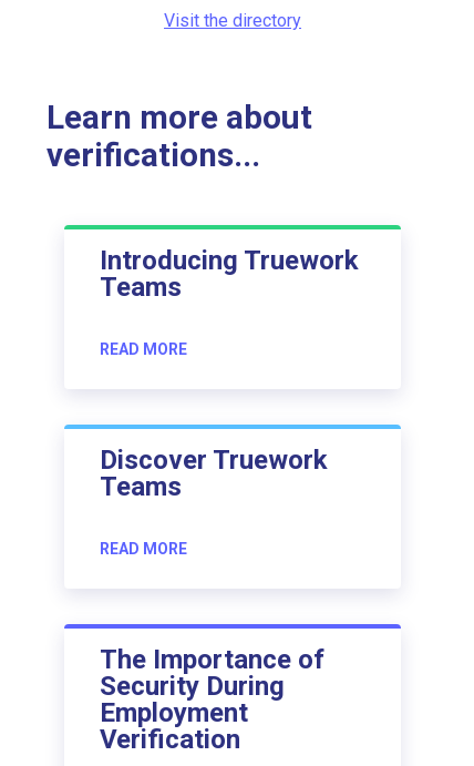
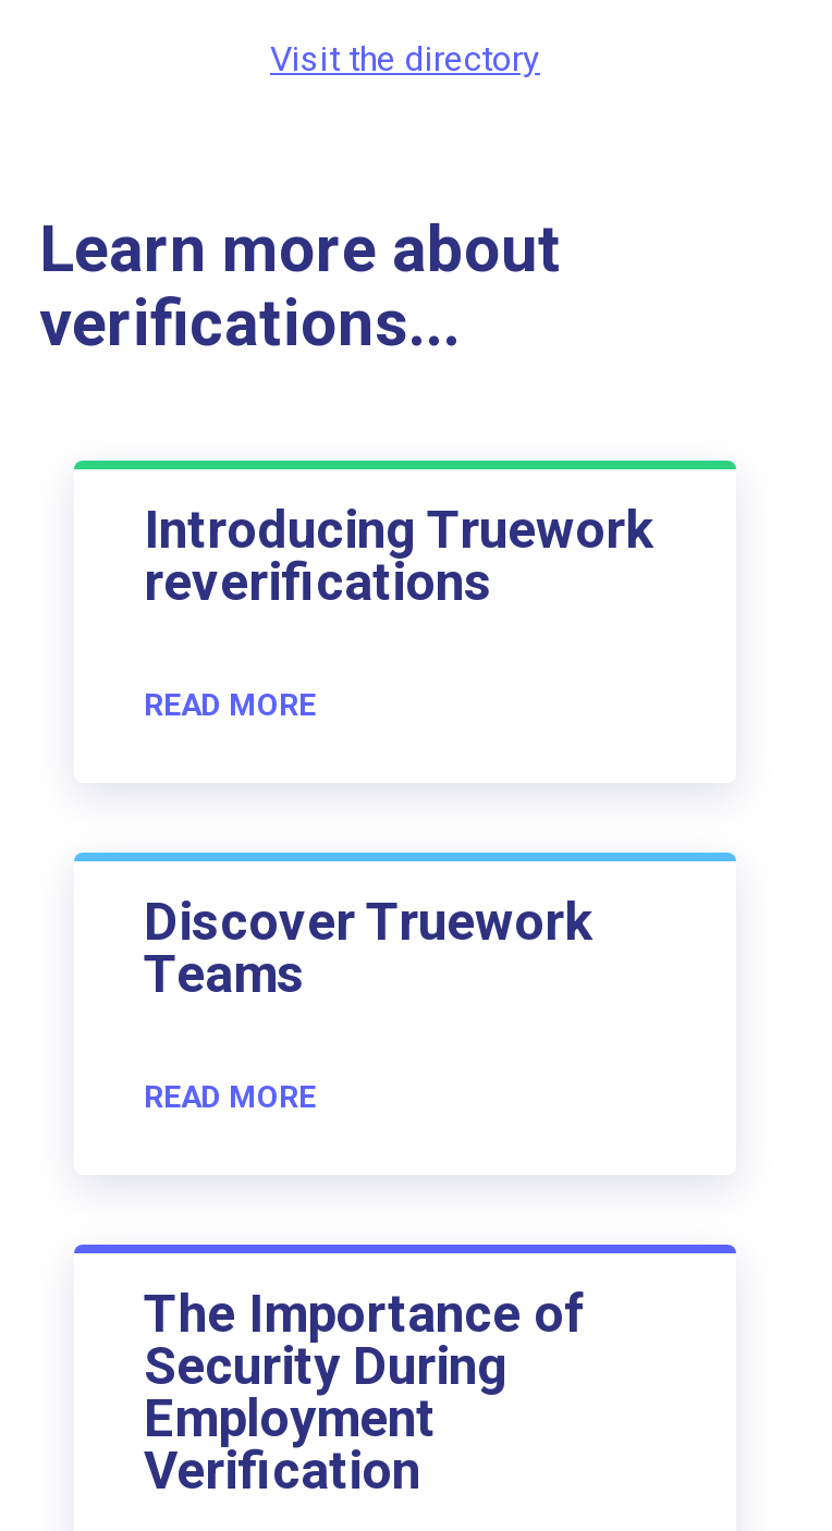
[100,272,182,303] Teams -> [144,552,492,613] reverifications

